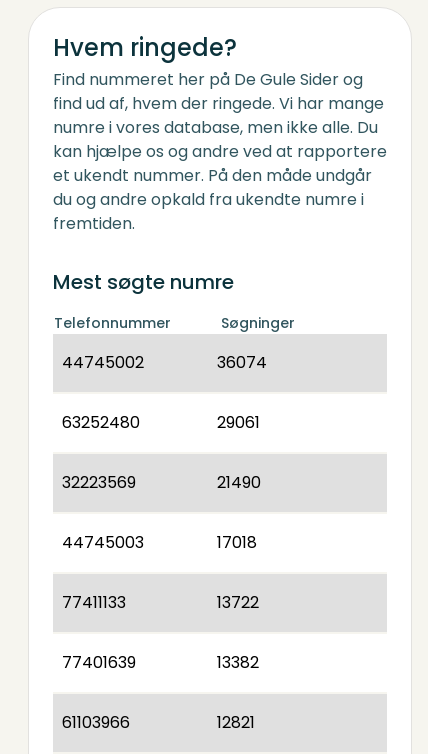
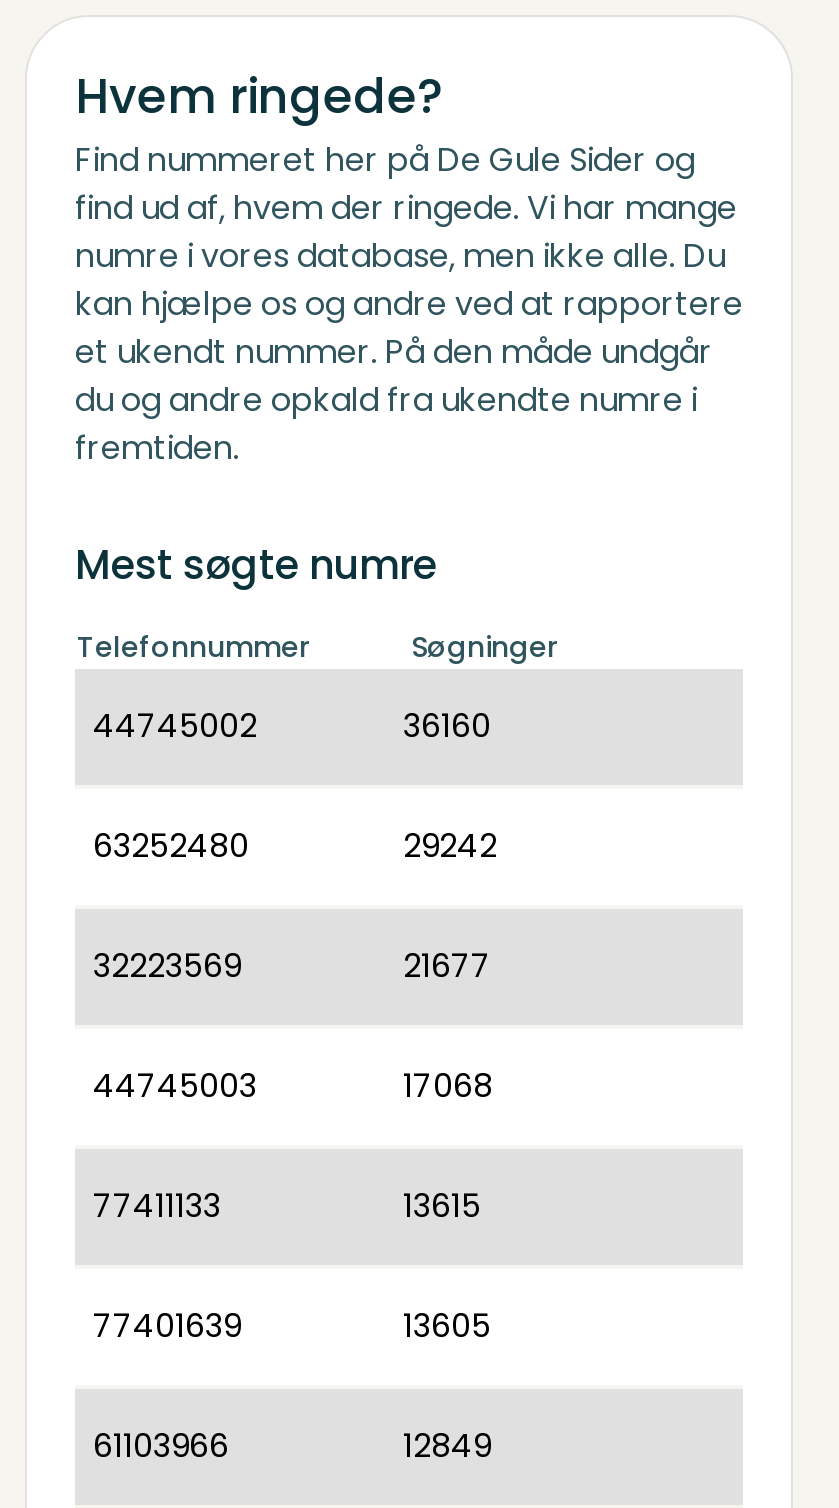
[217,351,267,374] 36074 -> [403,703,491,749] 36160
[217,411,260,434] 29061 -> [403,823,497,869] 29242
[217,471,261,494] 21490 -> [403,943,491,989] 21677
[217,531,257,554] 17018 -> [403,1063,493,1109] 17068
[217,591,259,614] 13722 -> [403,1183,481,1229] 13615
[217,651,259,674] 13382 -> [403,1303,491,1349] 13605
[217,711,255,734] 12821 -> [403,1423,491,1469] 12849

